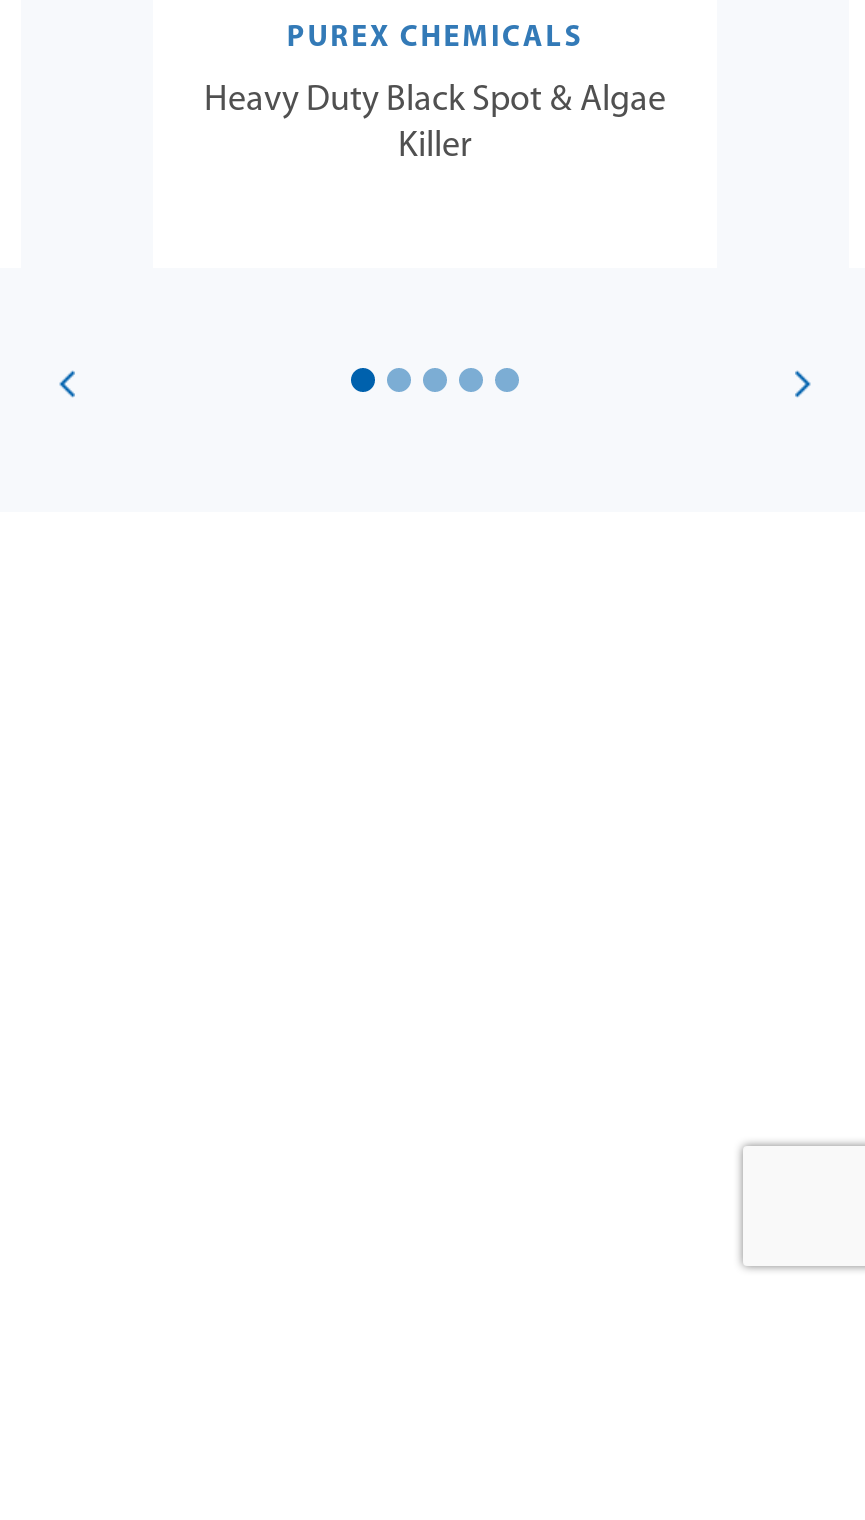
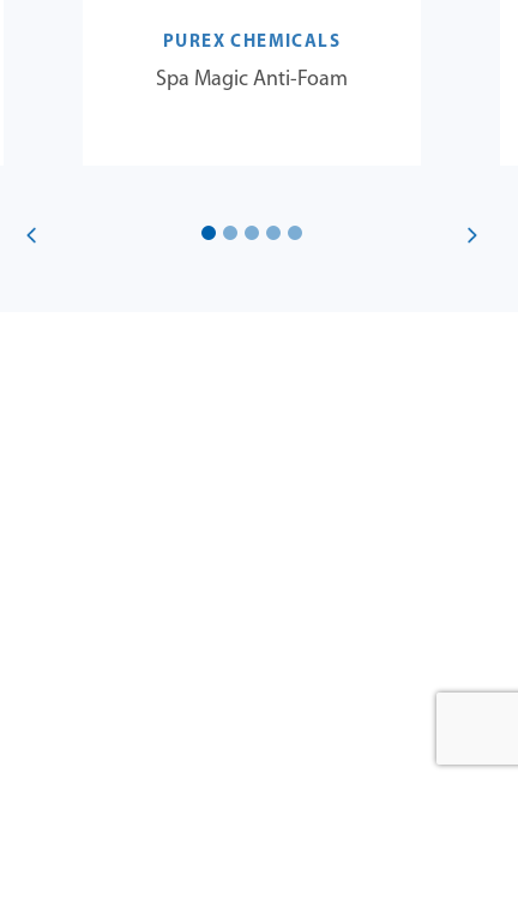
[204,82,666,166] Heavy Duty Black Spot & Algae | Killer -> [156,68,348,91] Spa Magic Anti-Foam

